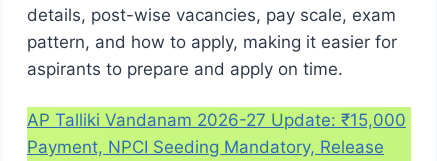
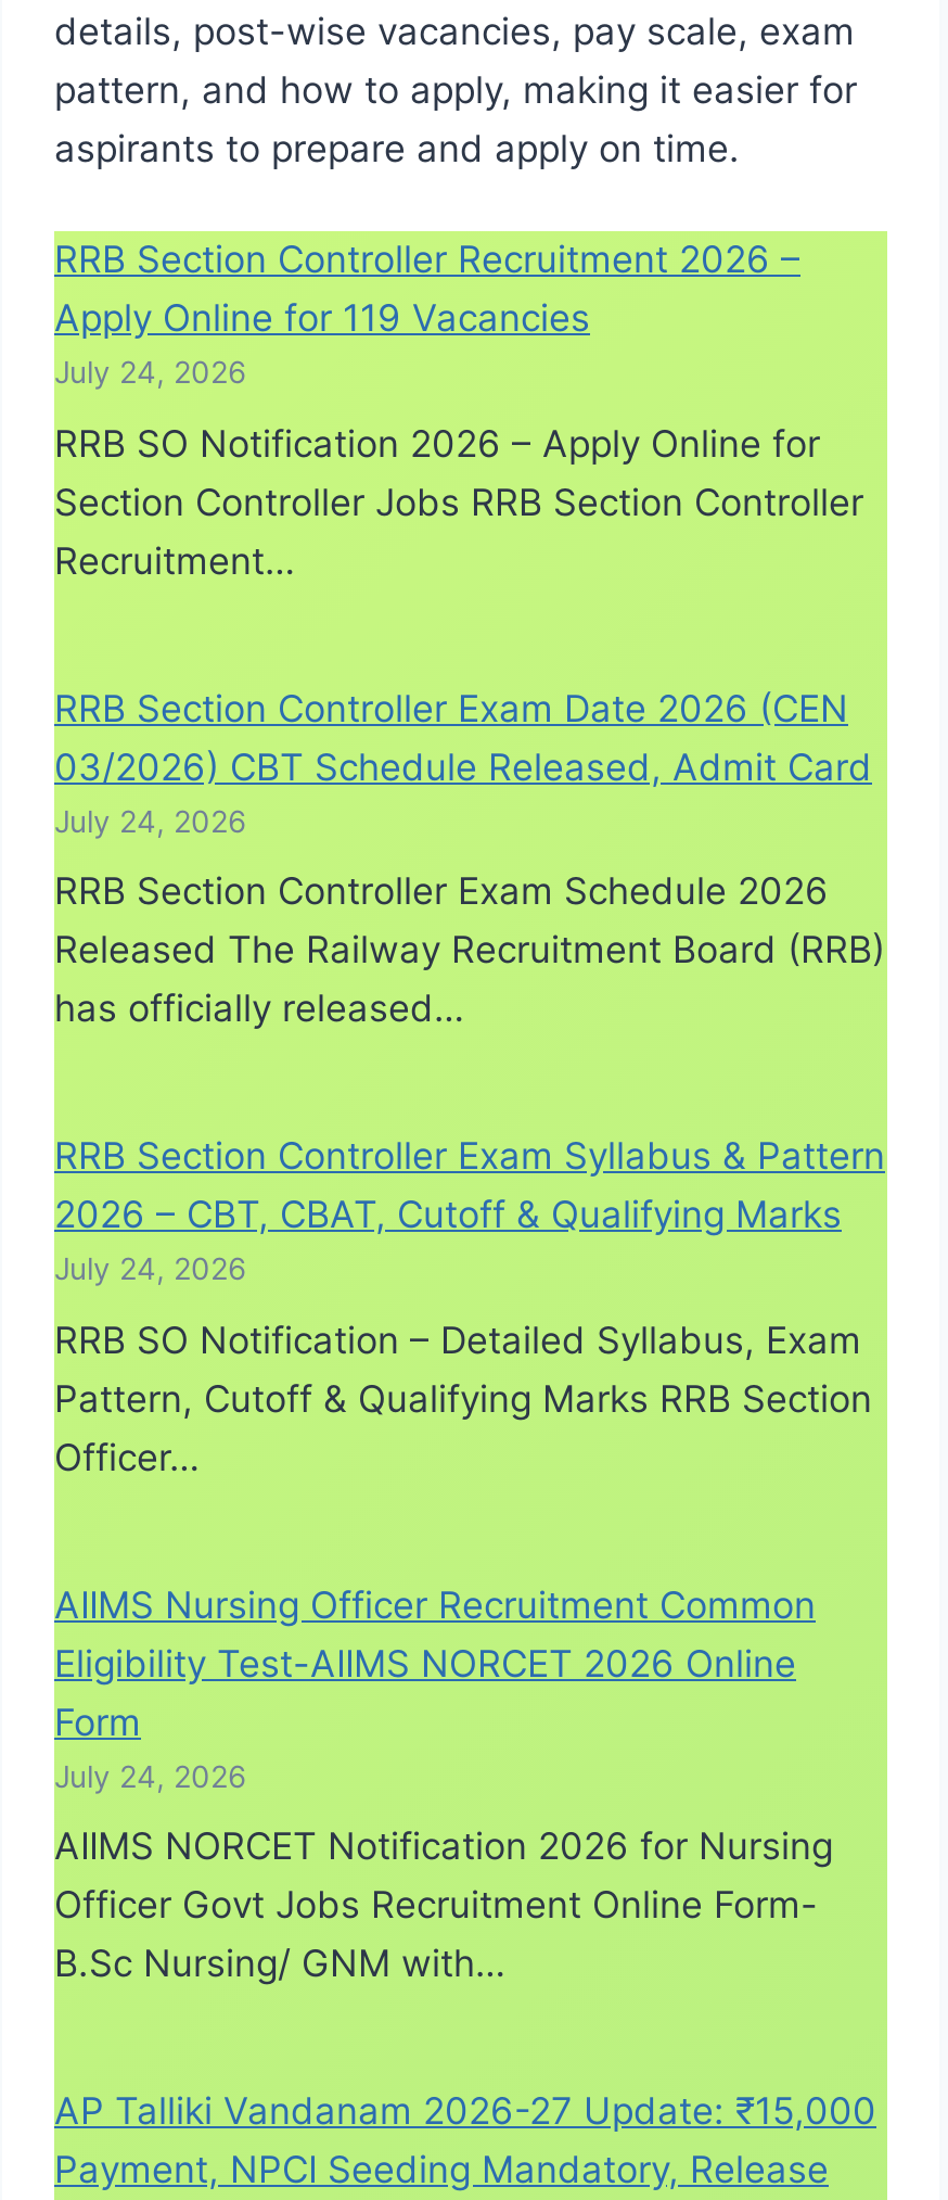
none -> [54,238,885,1986] RRB Section Controller Recruitment 2026 – | Apply Online for 119 Vacancies | July 24, 2026 | RRB SO Notification 2026 – Apply Online for | Section Controller Jobs RRB Section Controller | Recruitment… | RRB Section Controller Exam Date 2026 (CEN | 03/2026) CBT Schedule Released, Admit Card | July 24, 2026 | RRB Section Controller Exam Schedule 2026 | Released The Railway Recruitment Board (RRB) | has officially released… | RRB Section Controller Exam Syllabus & Pattern | 2026 – CBT, CBAT, Cutoff & Qualifying Marks | July 24, 2026 | RRB SO Notification – Detailed Syllabus, Exam | Pattern, Cutoff & Qualifying Marks RRB Section | Officer… | AIIMS Nursing Officer Recruitment Common | Eligibility Test-AIIMS NORCET 2026 Online | Form | July 24, 2026 | AIIMS NORCET Notification 2026 for Nursing | Officer Govt Jobs Recruitment Online Form- | B.Sc Nursing/ GNM with…

